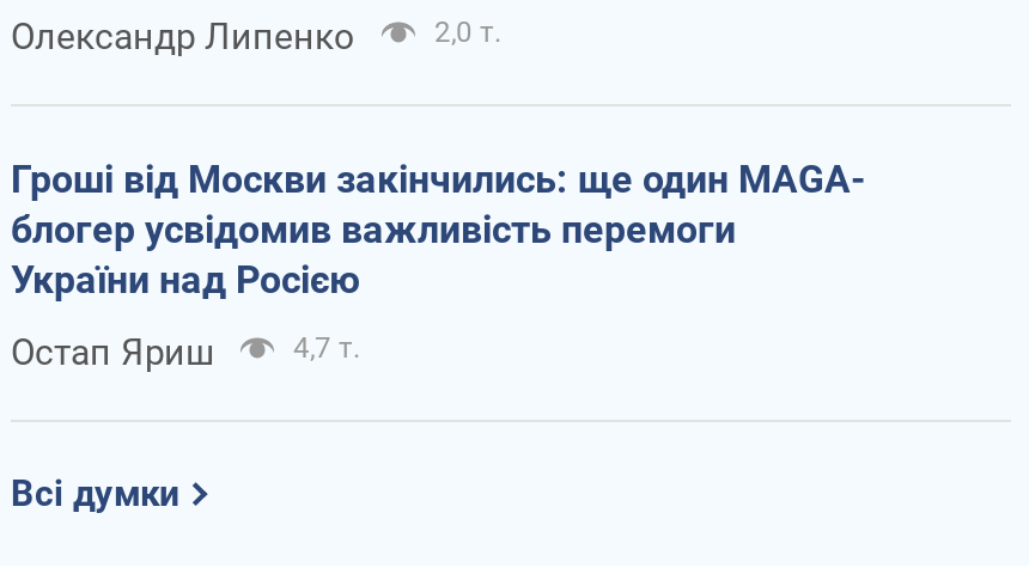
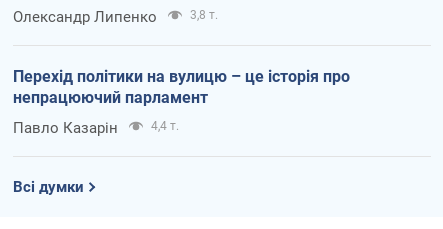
[434,16,501,50] 2,0 т. -> [190,8,218,22] 3,8 т.
[11,157,865,303] Гроші від Москви закінчились: ще один MAGA- | блогер усвідомив важливість перемоги | України над Росією -> [13,67,350,107] Перехід політики на вулицю – це історія про | непрацюючий парламент
[11,332,360,375] Остап Яриш | 4,7 т. -> [13,119,179,137] Павло Казарін | 4,4 т.

